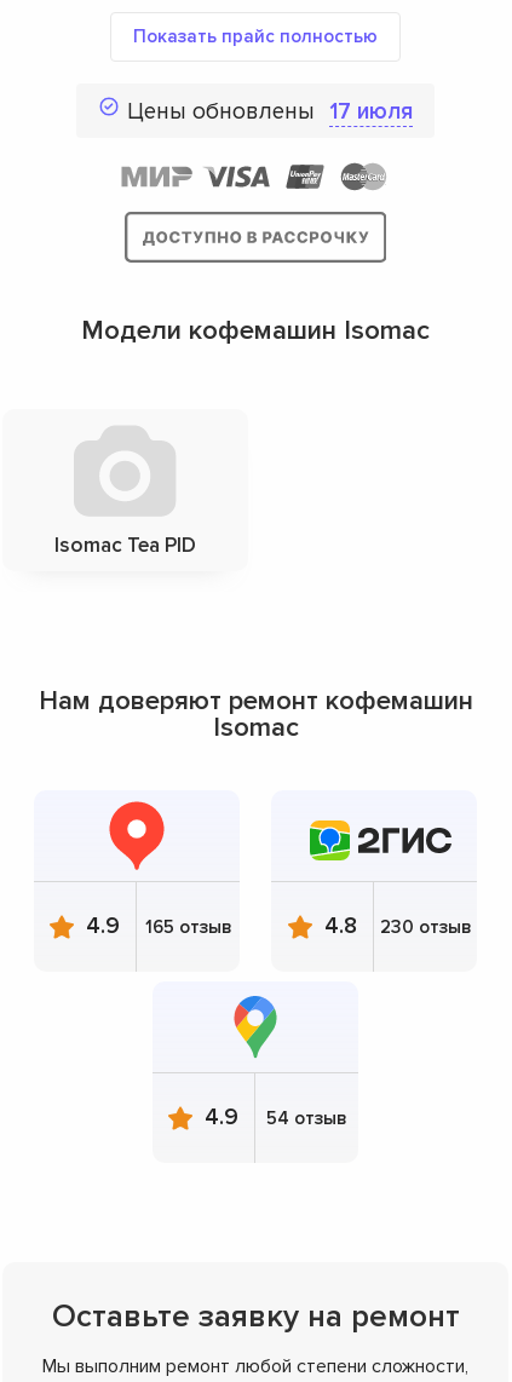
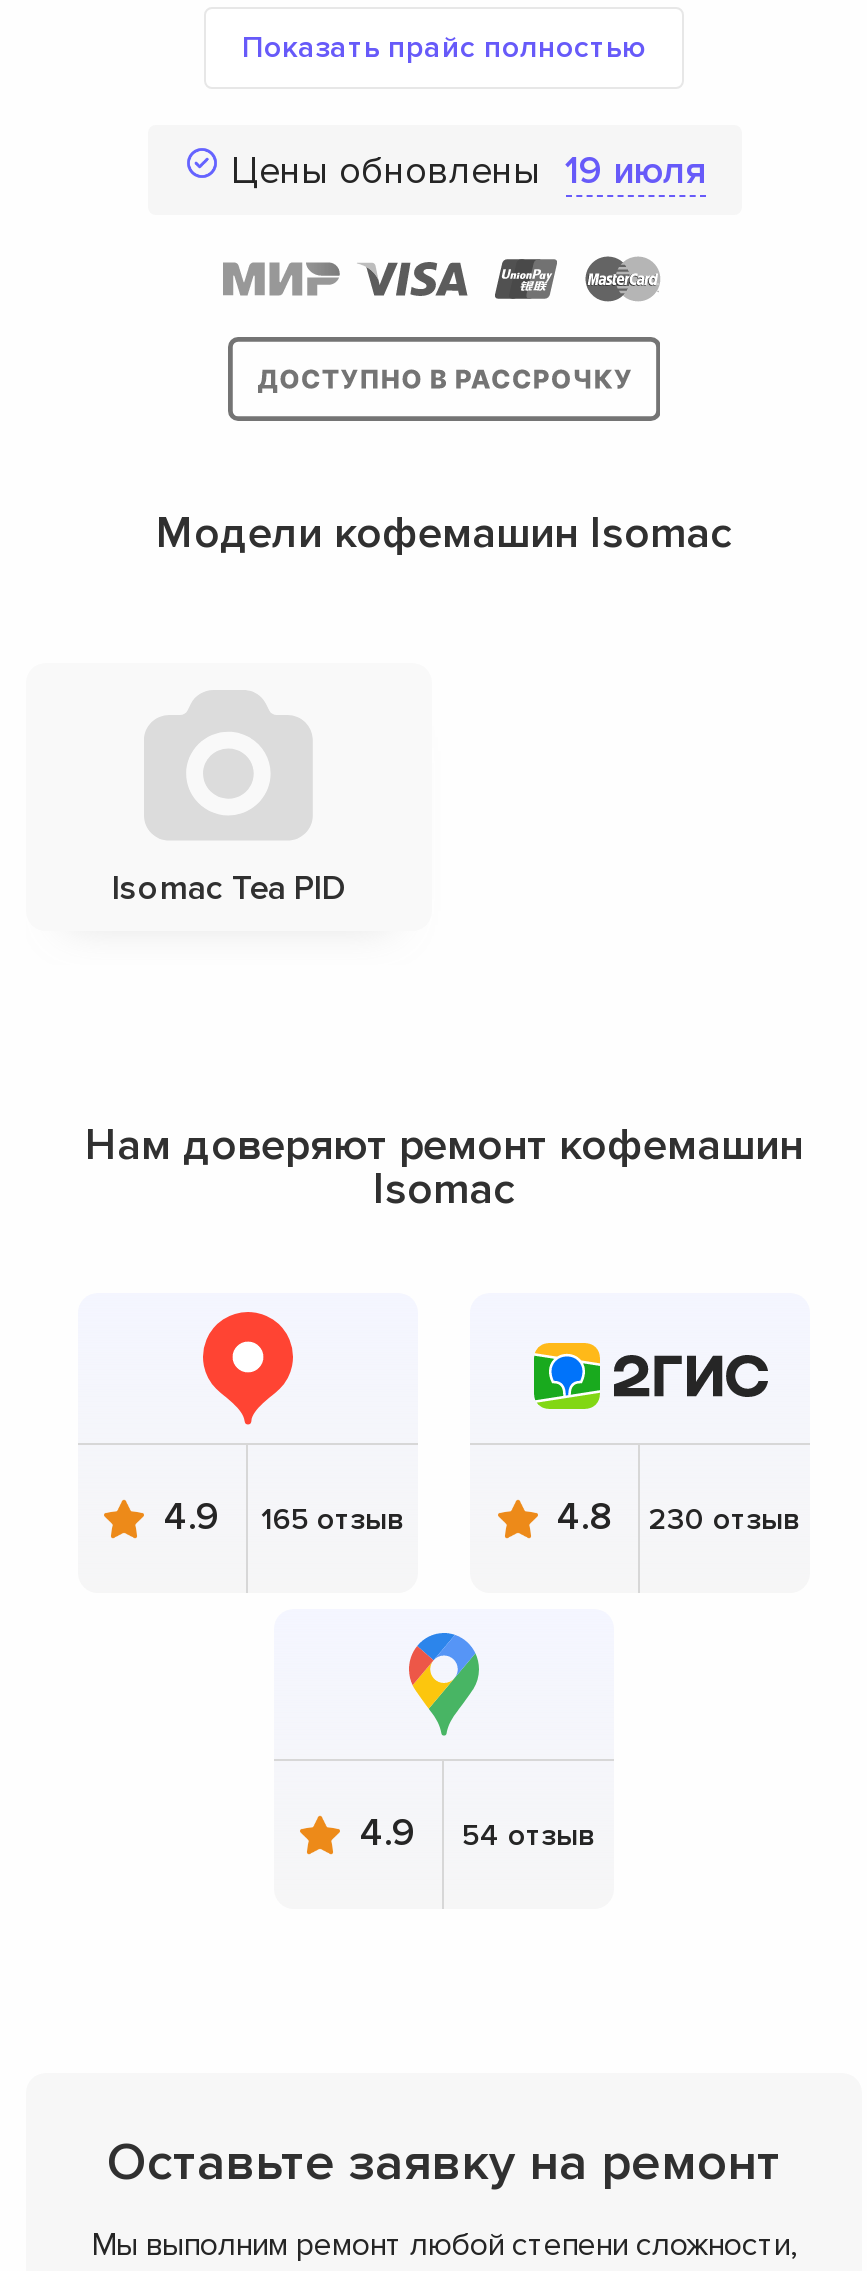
[127,98,413,126] Цены обновлены 17 июля -> [231,149,705,195] Цены обновлены 19 июля

